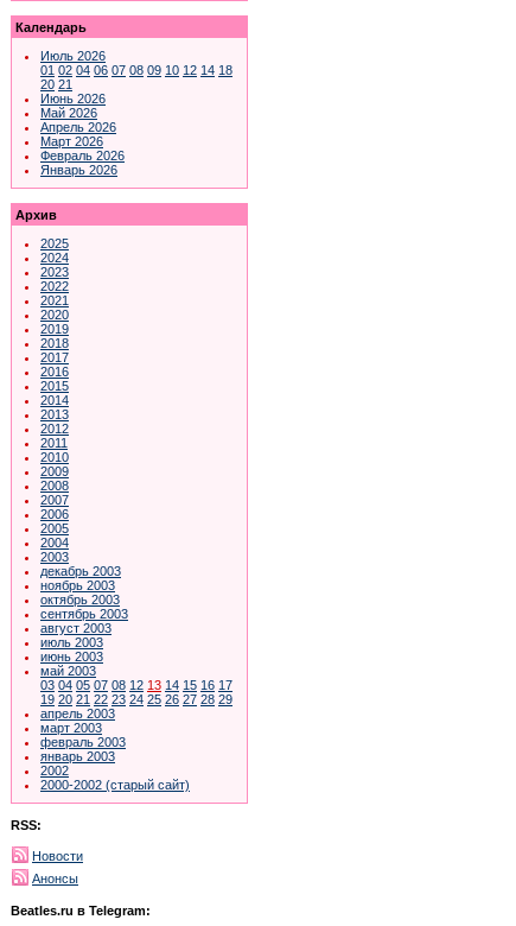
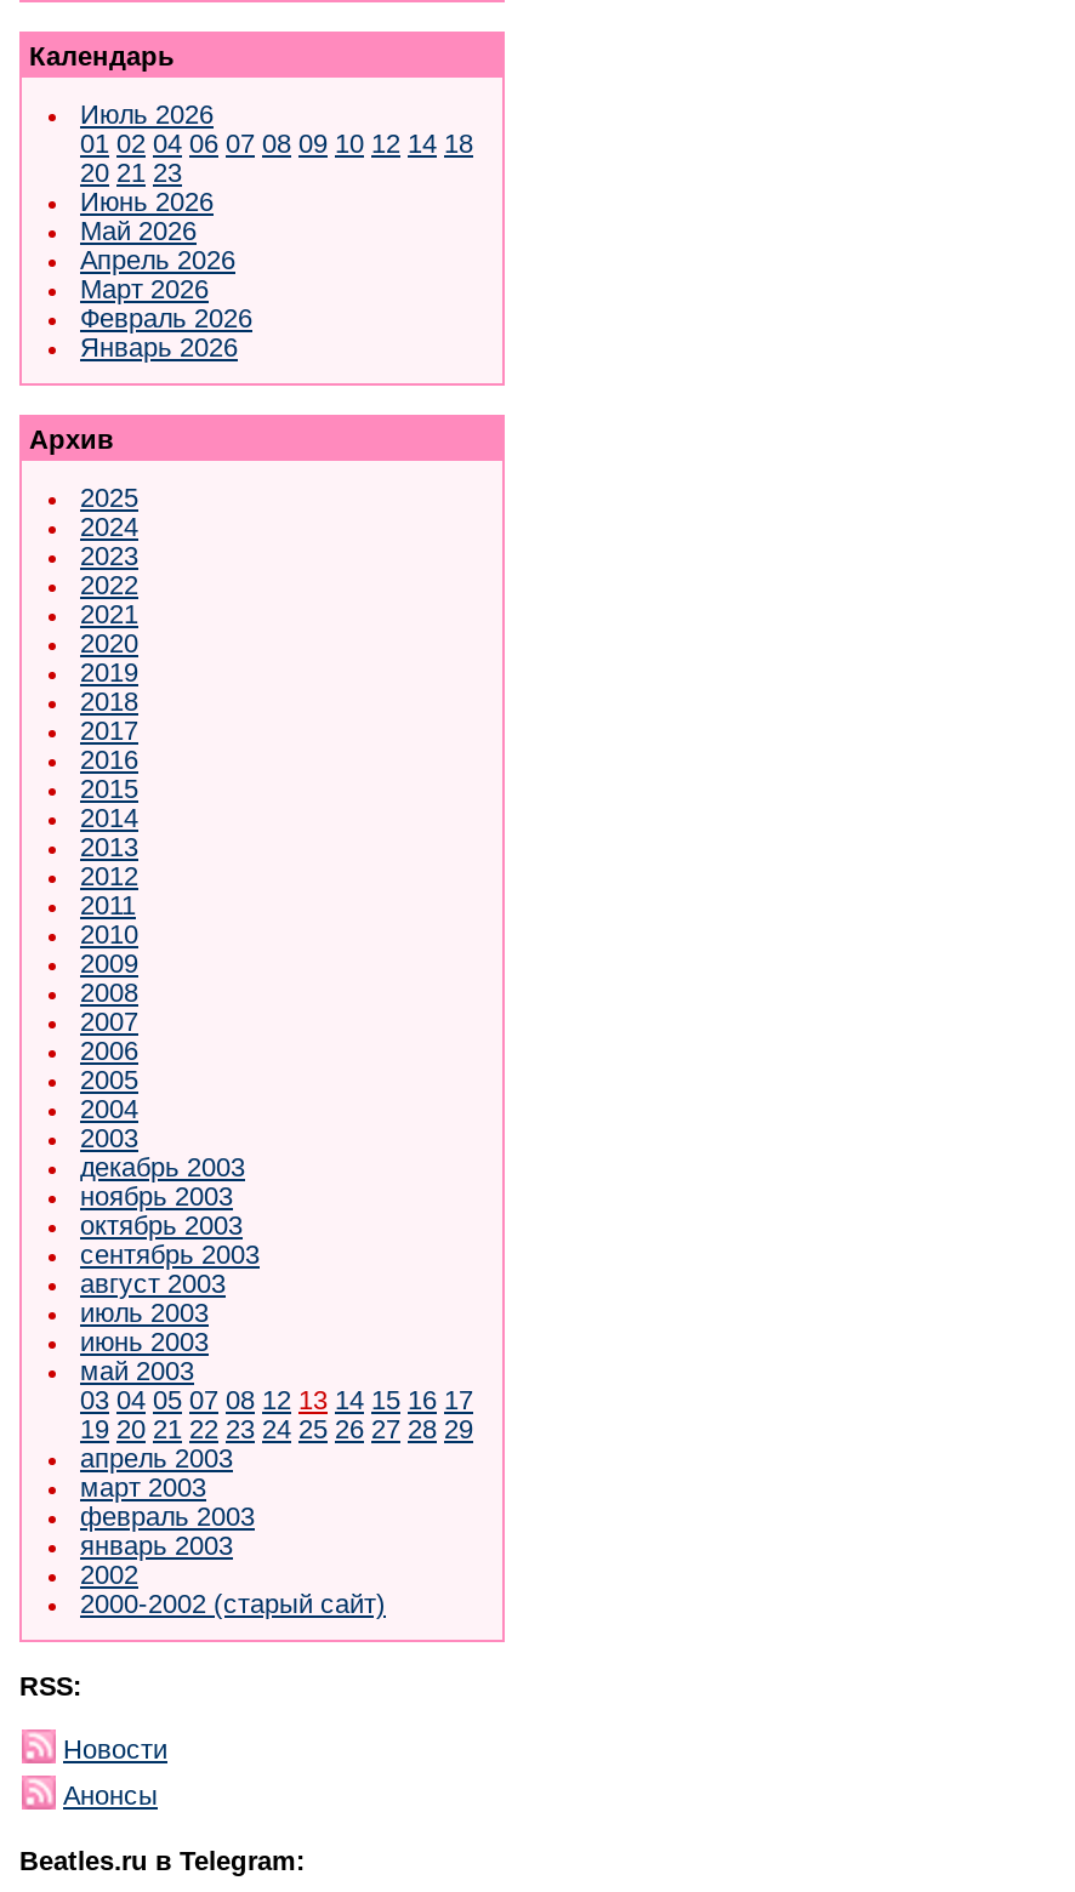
[40,77,72,91] 20 21 -> [80,158,182,187] 20 21 23

